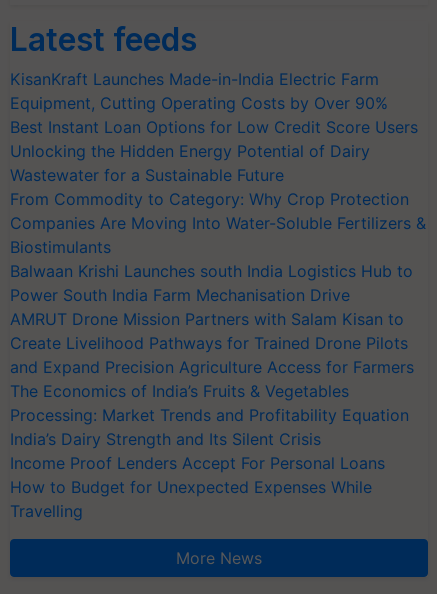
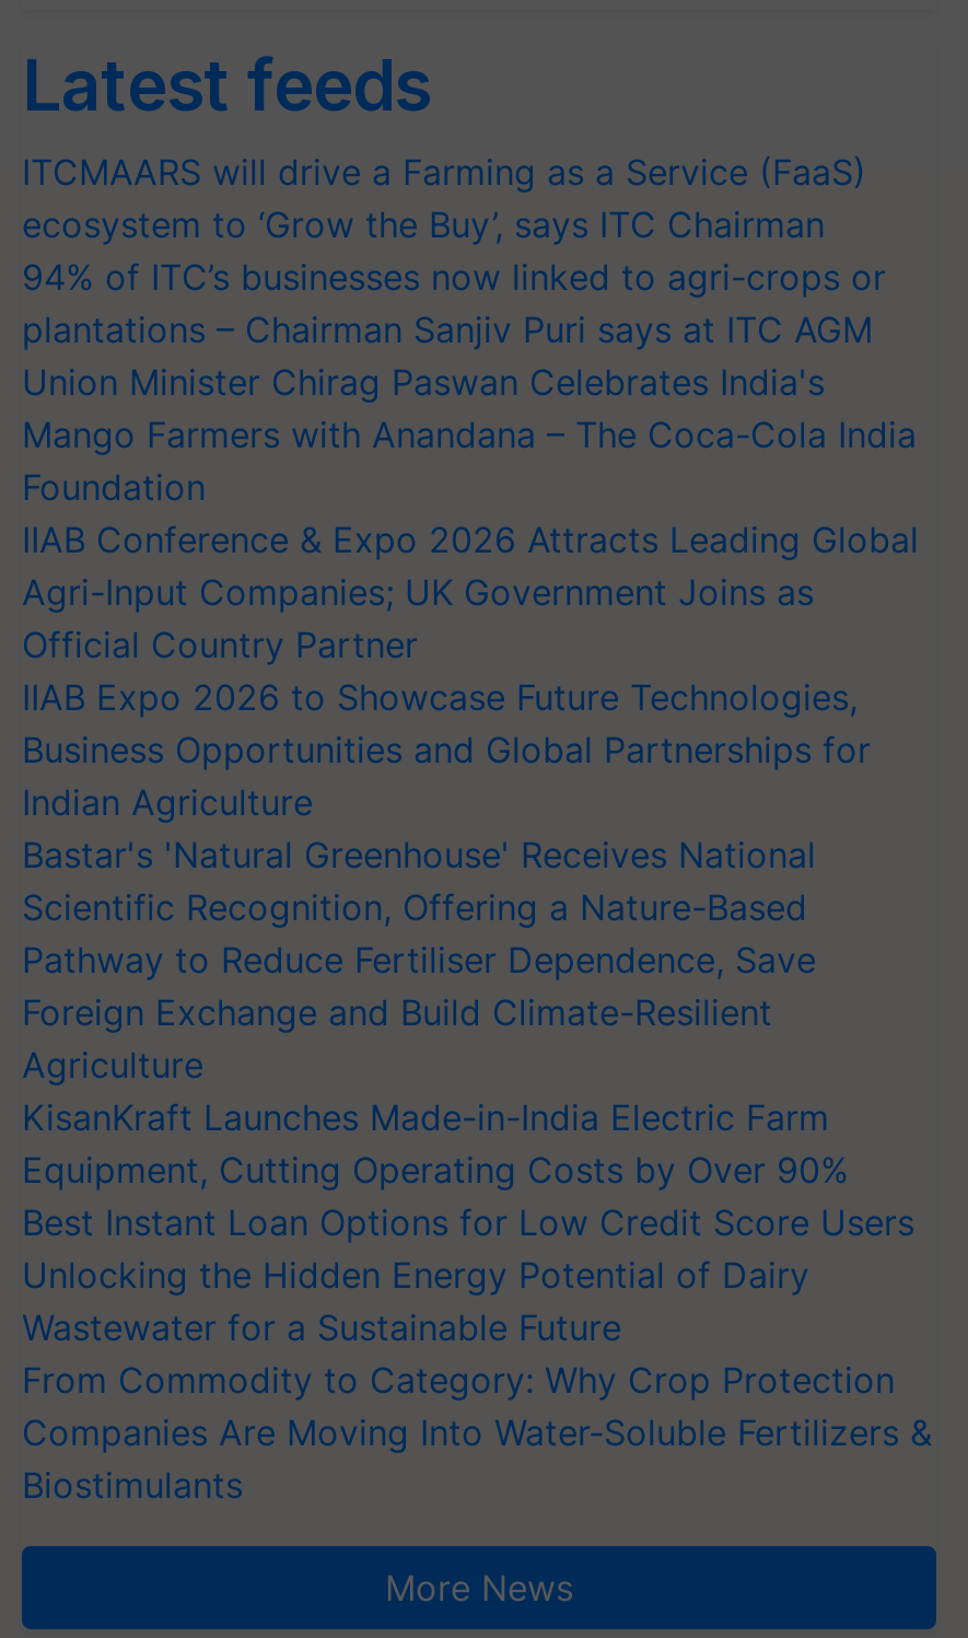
none -> [22,149,919,1086] ITCMAARS will drive a Farming as a Service (FaaS) | ecosystem to ‘Grow the Buy’, says ITC Chairman | 94% of ITC’s businesses now linked to agri-crops or | plantations – Chairman Sanjiv Puri says at ITC AGM | Union Minister Chirag Paswan Celebrates India's | Mango Farmers with Anandana – The Coca-Cola India | Foundation | IIAB Conference & Expo 2026 Attracts Leading Global | Agri-Input Companies; UK Government Joins as | Official Country Partner | IIAB Expo 2026 to Showcase Future Technologies, | Business Opportunities and Global Partnerships for | Indian Agriculture | Bastar's 'Natural Greenhouse' Receives National | Scientific Recognition, Offering a Nature-Based | Pathway to Reduce Fertiliser Dependence, Save | Foreign Exchange and Build Climate-Resilient | Agriculture
moved [10,69,426,257] -> [22,1095,932,1506]: KisanKraft Launches Made-in-India Electric Farm | Equipment, Cutting Operating Costs by Over 90% | Best Instant Loan Options for Low Credit Score Users | Unlocking the Hidden Energy Potential of Dairy | Wastewater for a Sustainable Future | From Commodity to Category: Why Crop Protection | Companies Are Moving Into Water-Soluble Fertilizers & | Biostimulants
[10,261,414,521] Balwaan Krishi Launches south India Logistics Hub to | Power South India Farm Mechanisation Drive | AMRUT Drone Mission Partners with Salam Kisan to | Create Livelihood Pathways for Trained Drone Pilots | and Expand Precision Agriculture Access for Farmers | The Economics of India’s Fruits & Vegetables | Processing: Market Trends and Profitability Equation | India’s Dairy Strength and Its Silent Crisis | Income Proof Lenders Accept For Personal Loans | How to Budget for Unexpected Expenses While | Travelling -> none

